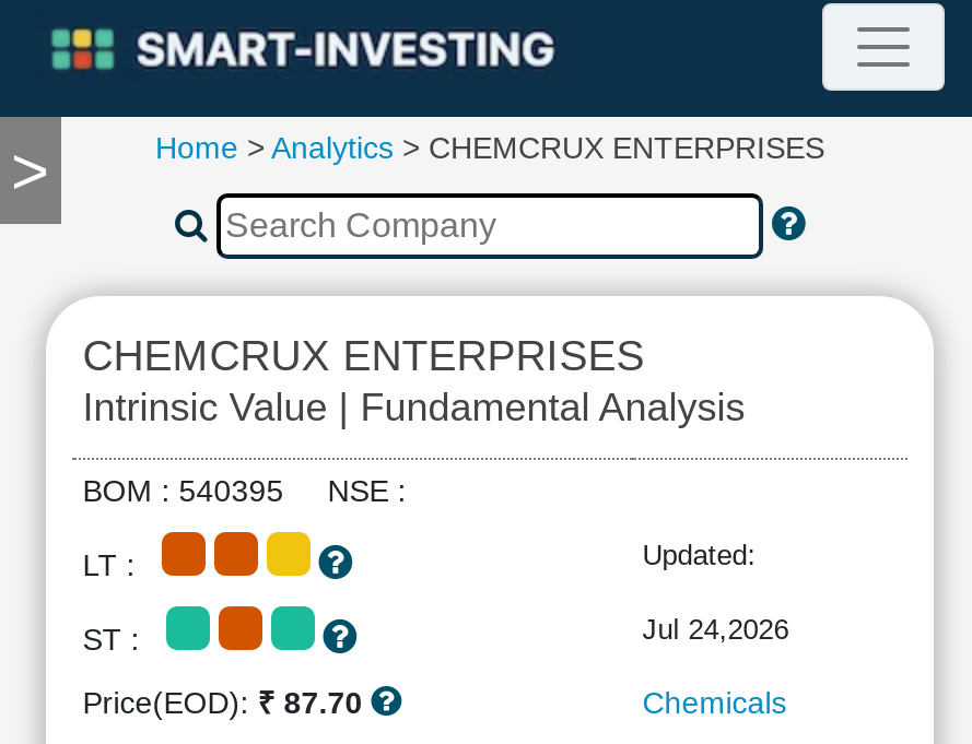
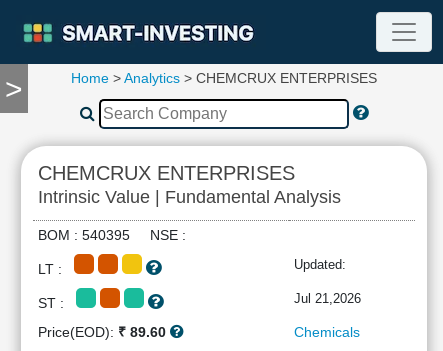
[642,613,789,646] Jul 24,2026 -> [294,291,361,306] Jul 21,2026
[83,685,363,720] Price(EOD): ₹ 87.70 -> [38,324,166,340] Price(EOD): ₹ 89.60

